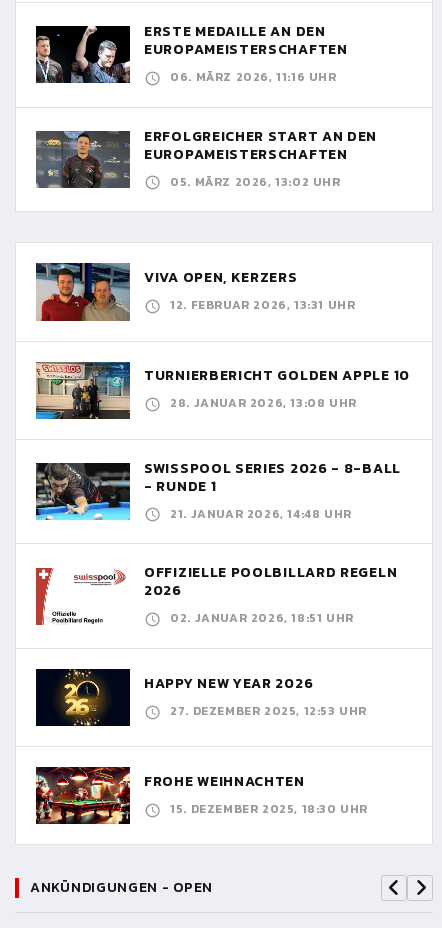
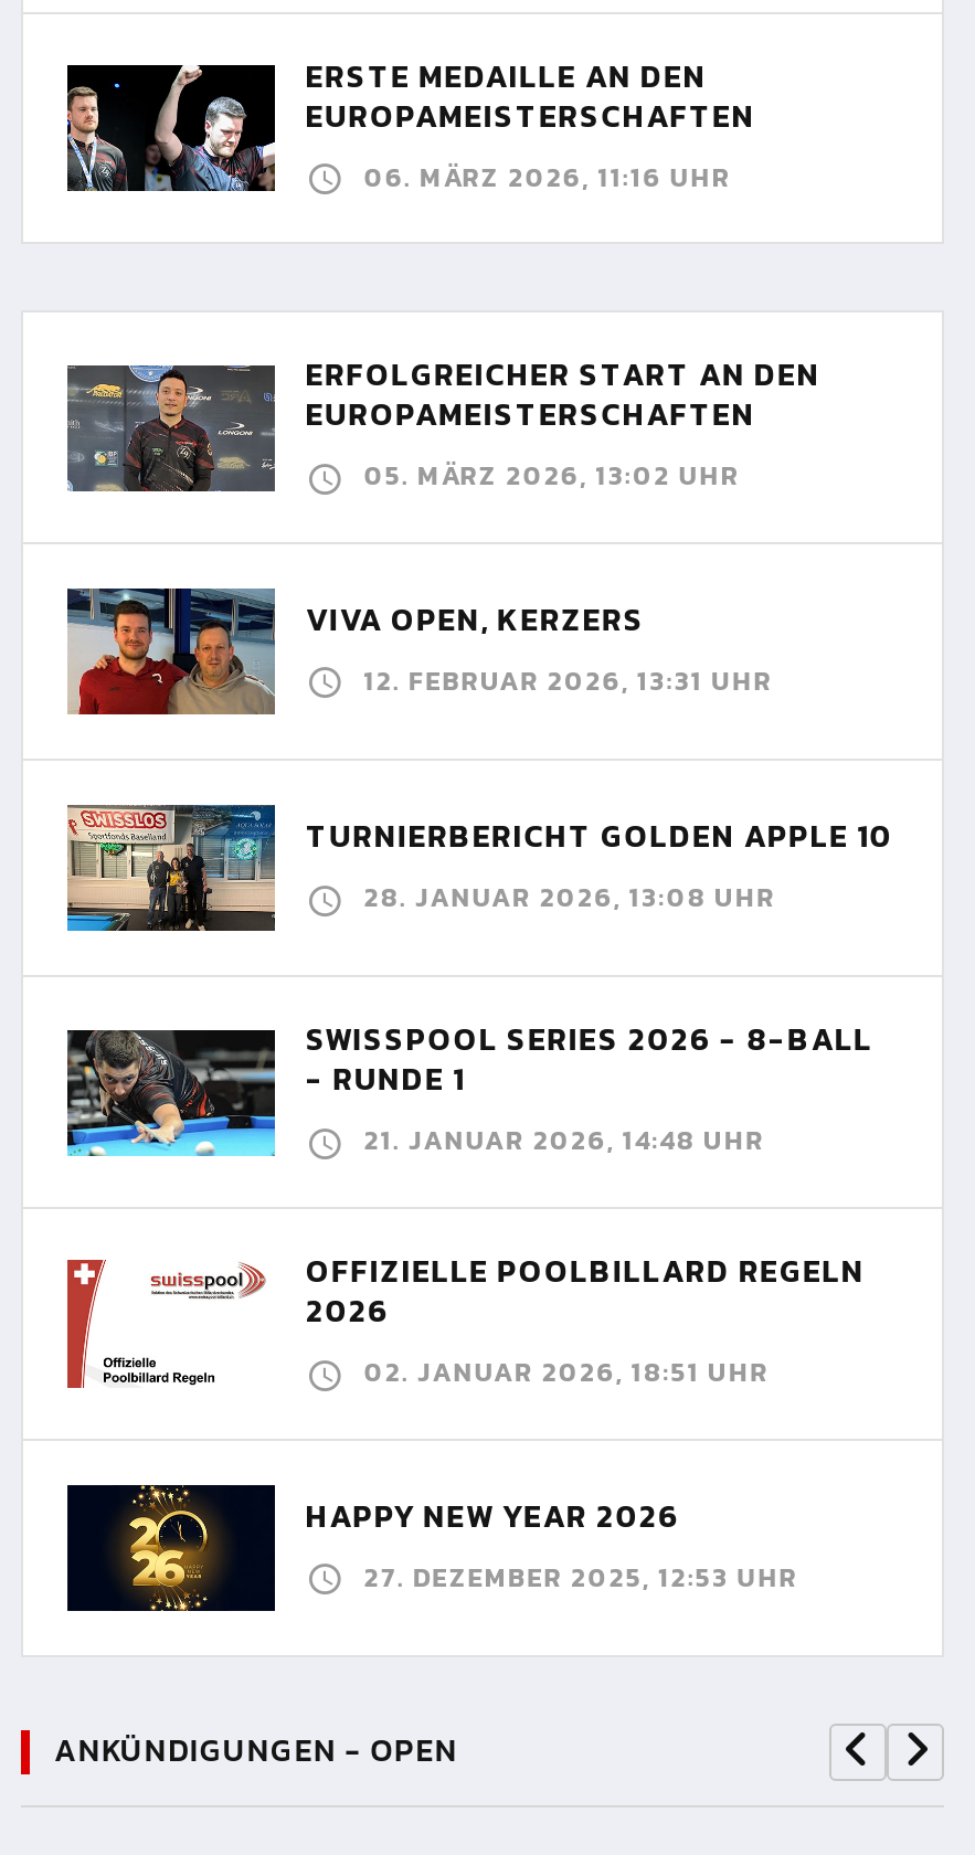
moved [34,126,377,191] -> [63,353,821,496]: [image] | ERFOLGREICHER START AN DEN | EUROPAMEISTERSCHAFTEN | 05. MÄRZ 2026, 13:02 UHR
[35,766,368,825] [image] | FROHE WEIHNACHTEN | 15. DEZEMBER 2025, 18:30 UHR -> none

